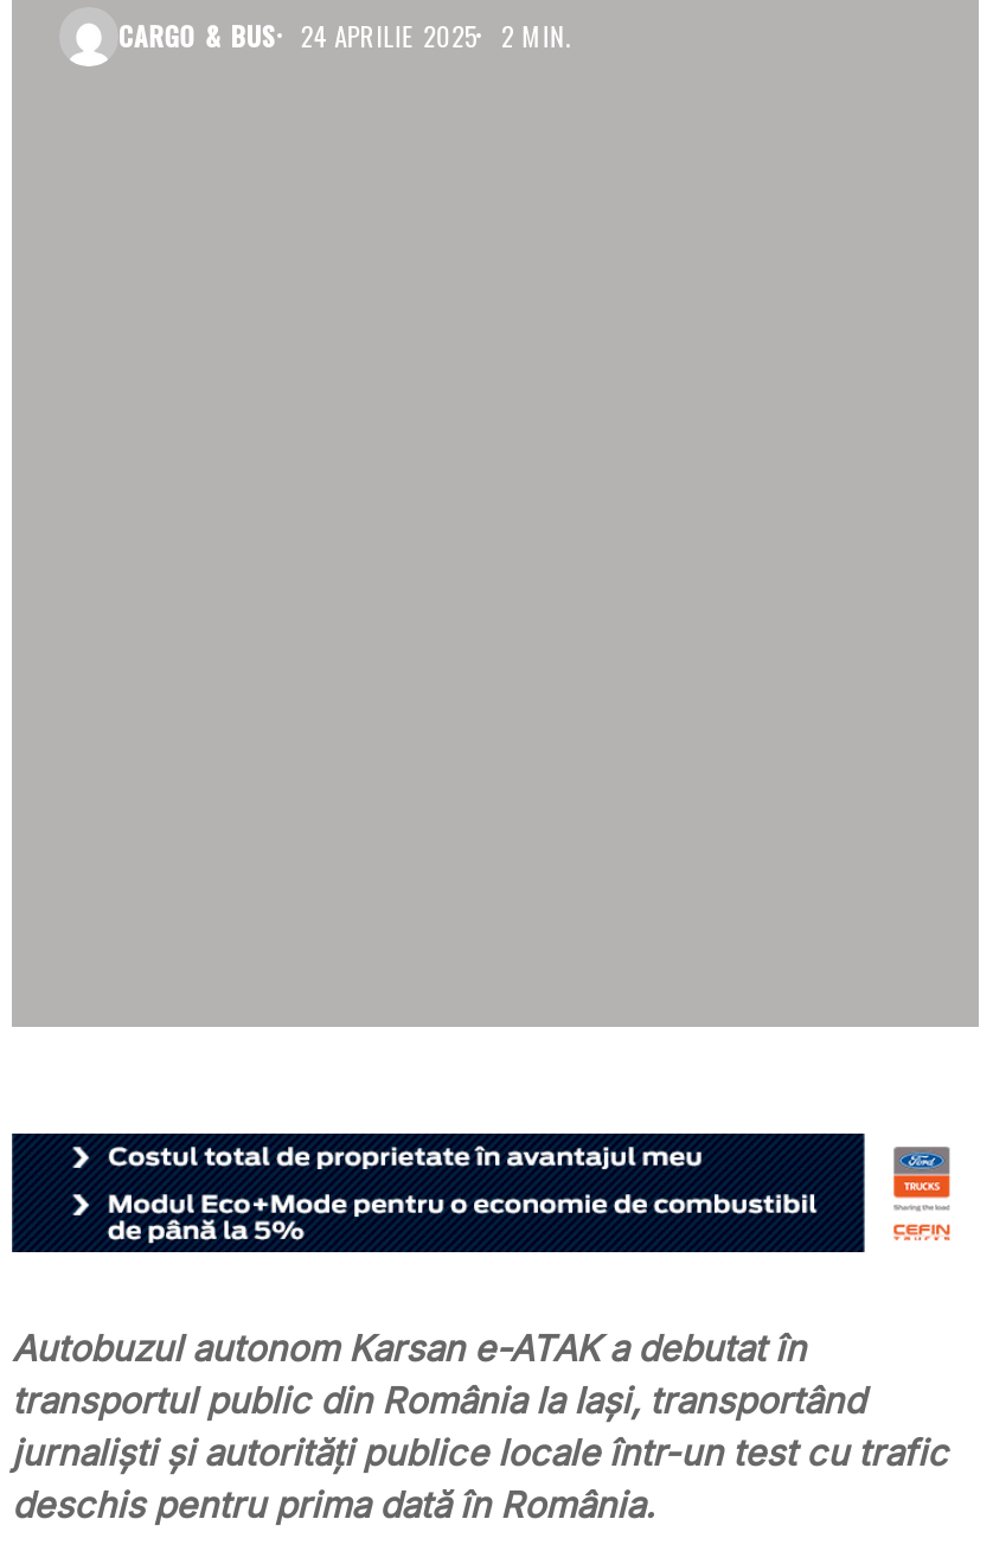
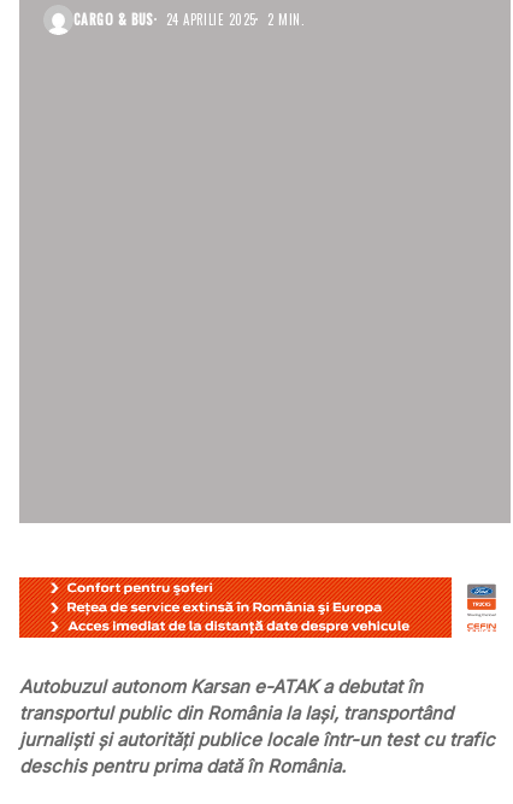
[9,1131,867,1255] [image] -> [18,576,453,639] [image]

